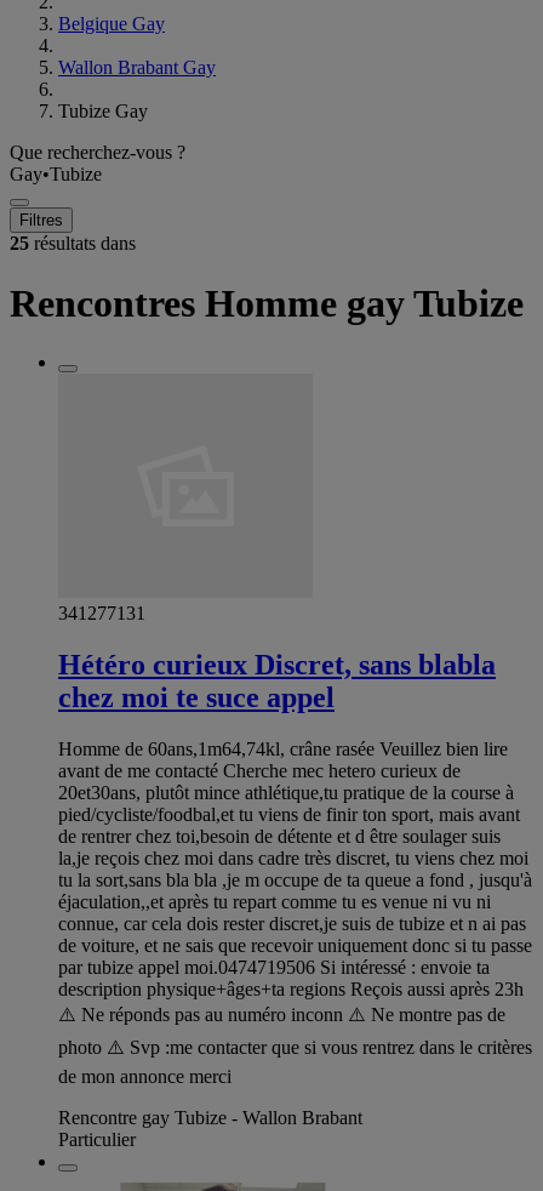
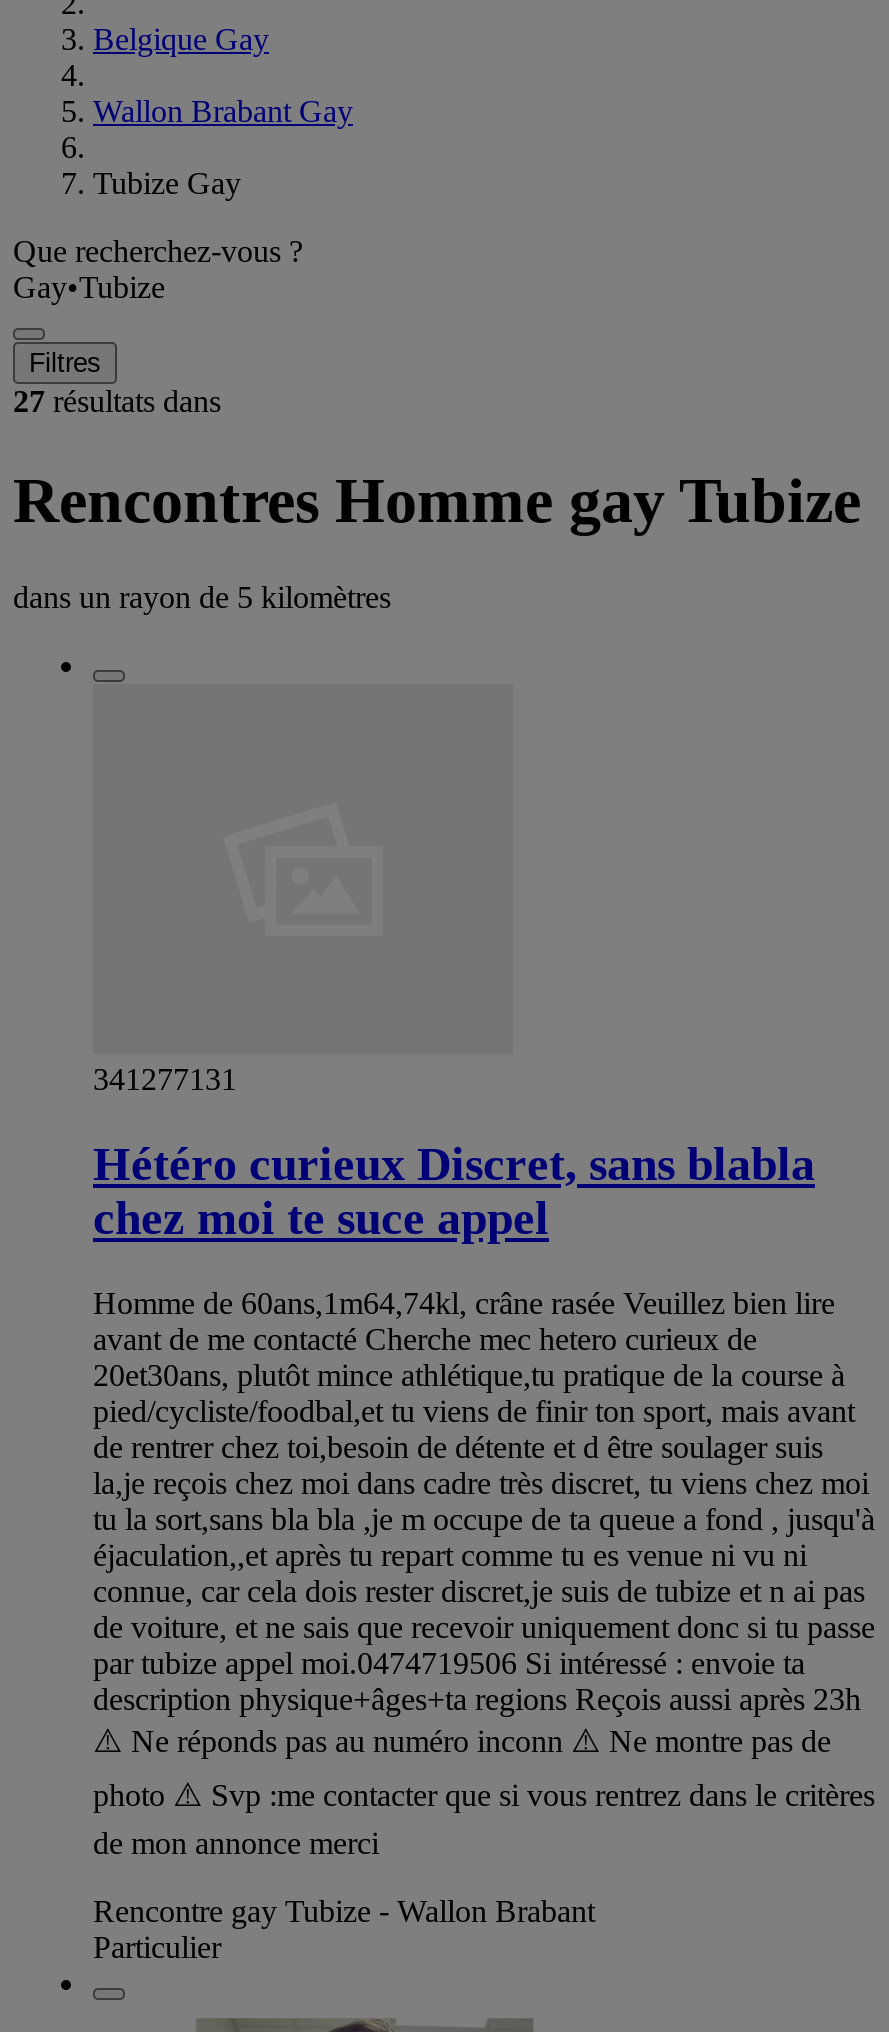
[10,233,136,254] 25résultats dans -> [13,385,221,419] 27résultats dans
none -> [13,580,391,614] dans un rayon de 5 kilomètres

